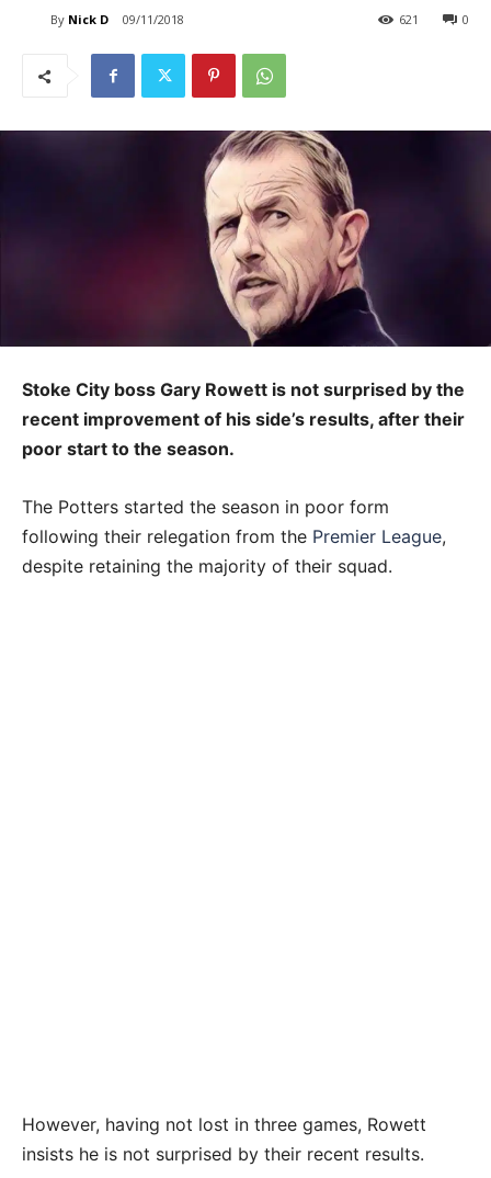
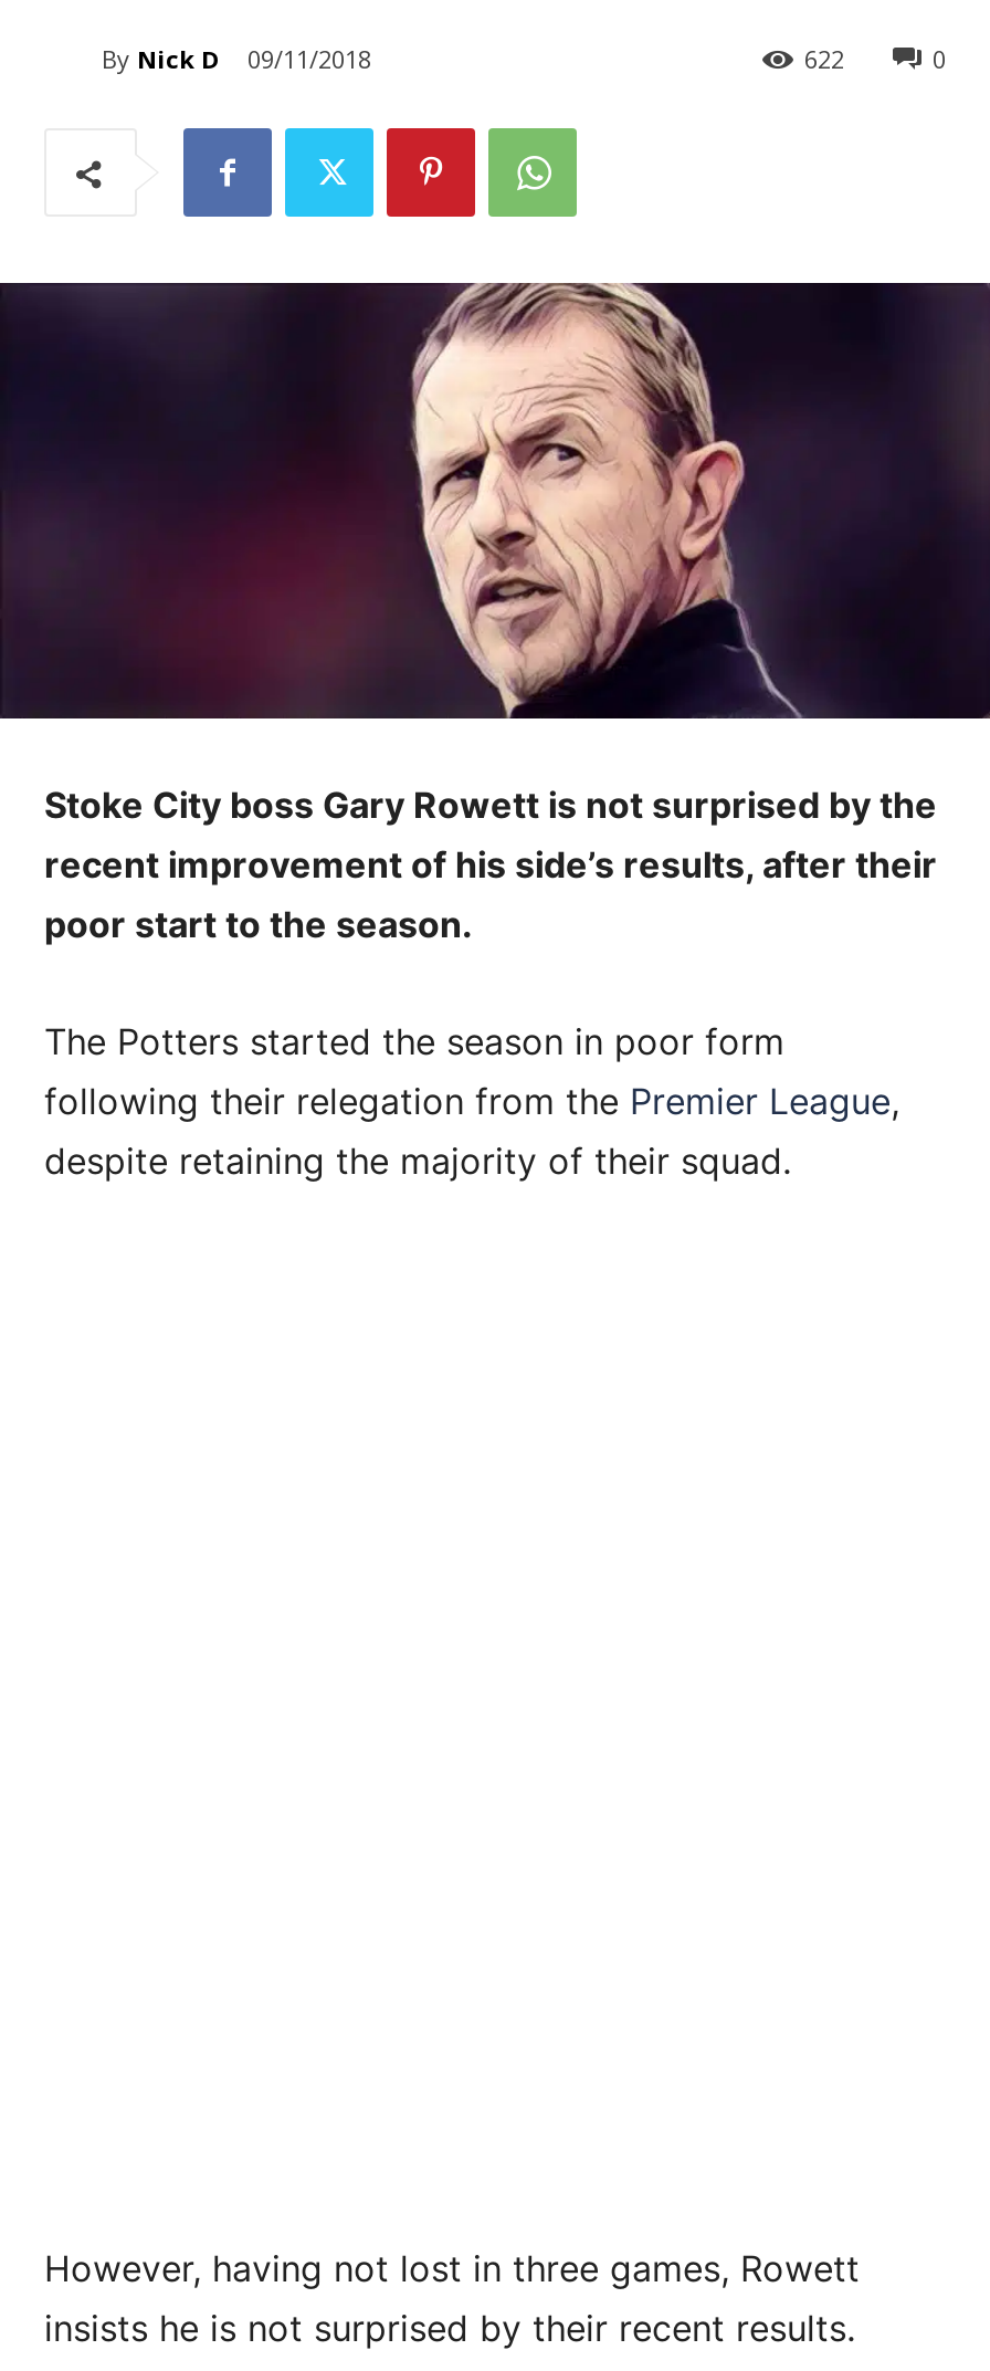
[399,11,419,28] 621 -> [804,42,844,75] 622

